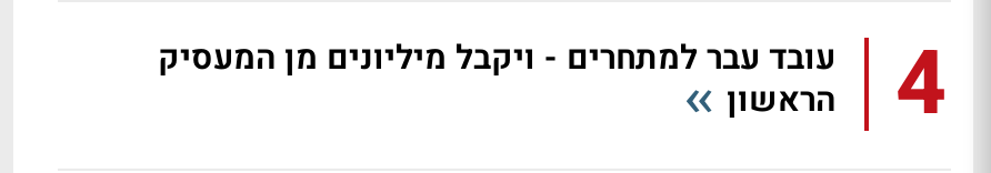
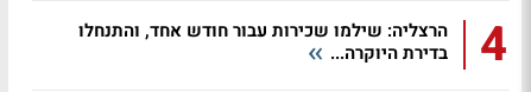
[158,33,835,124] עובד עבר למתחרים - ויקבל מיליונים מן המעסיק | הראשון -> [78,18,448,66] הרצליה: שילמו שכירות עבור חודש אחד, והתנחלו | בדירת היוקרה...

